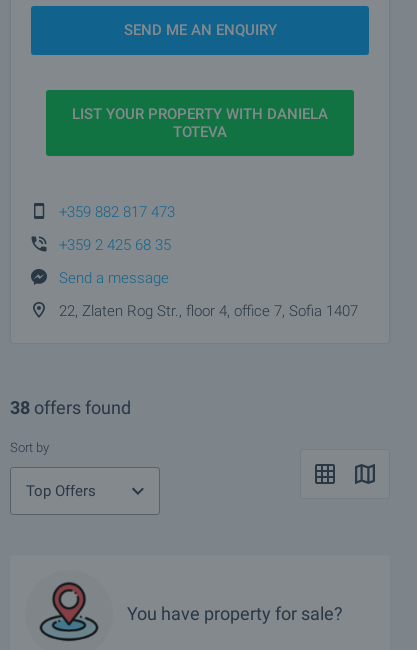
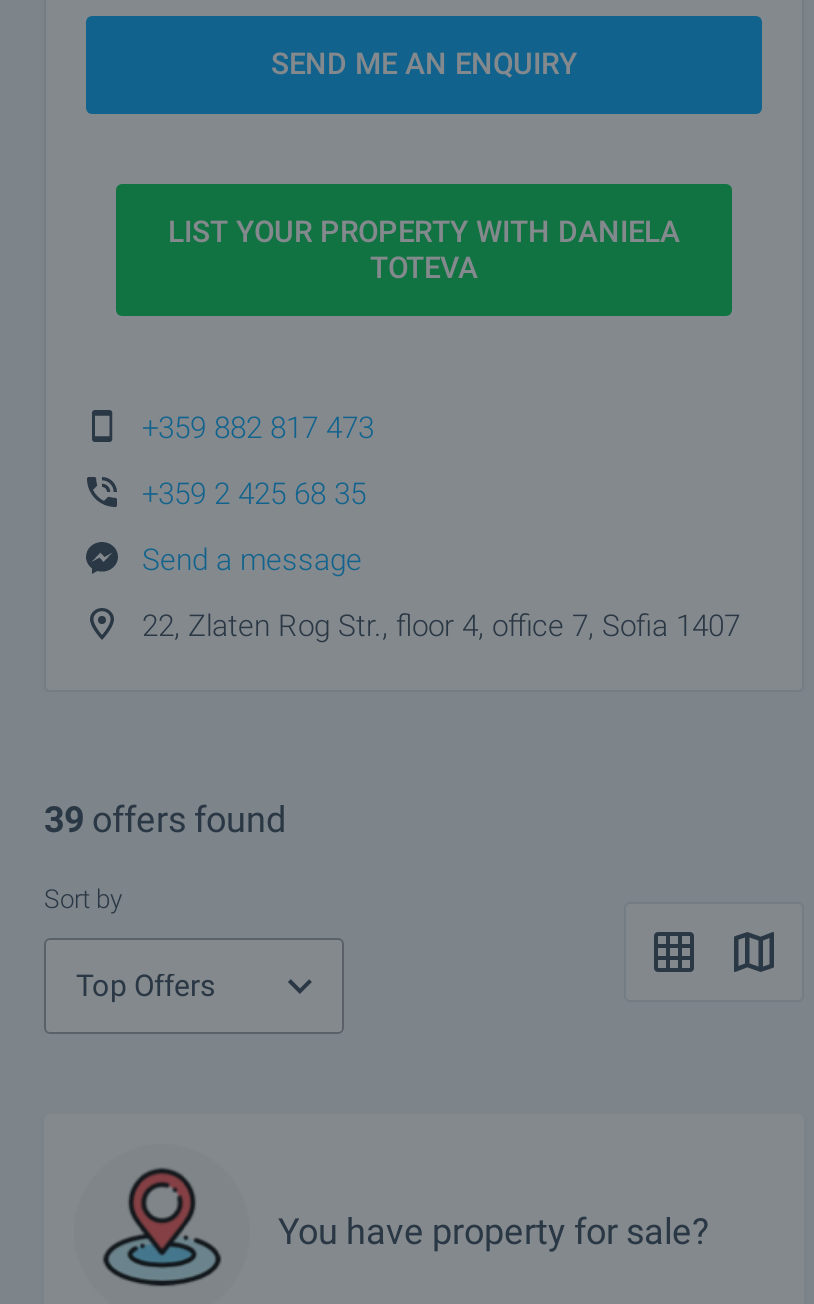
[10,397,131,418] 38 offers found -> [44,798,286,840] 39 offers found

